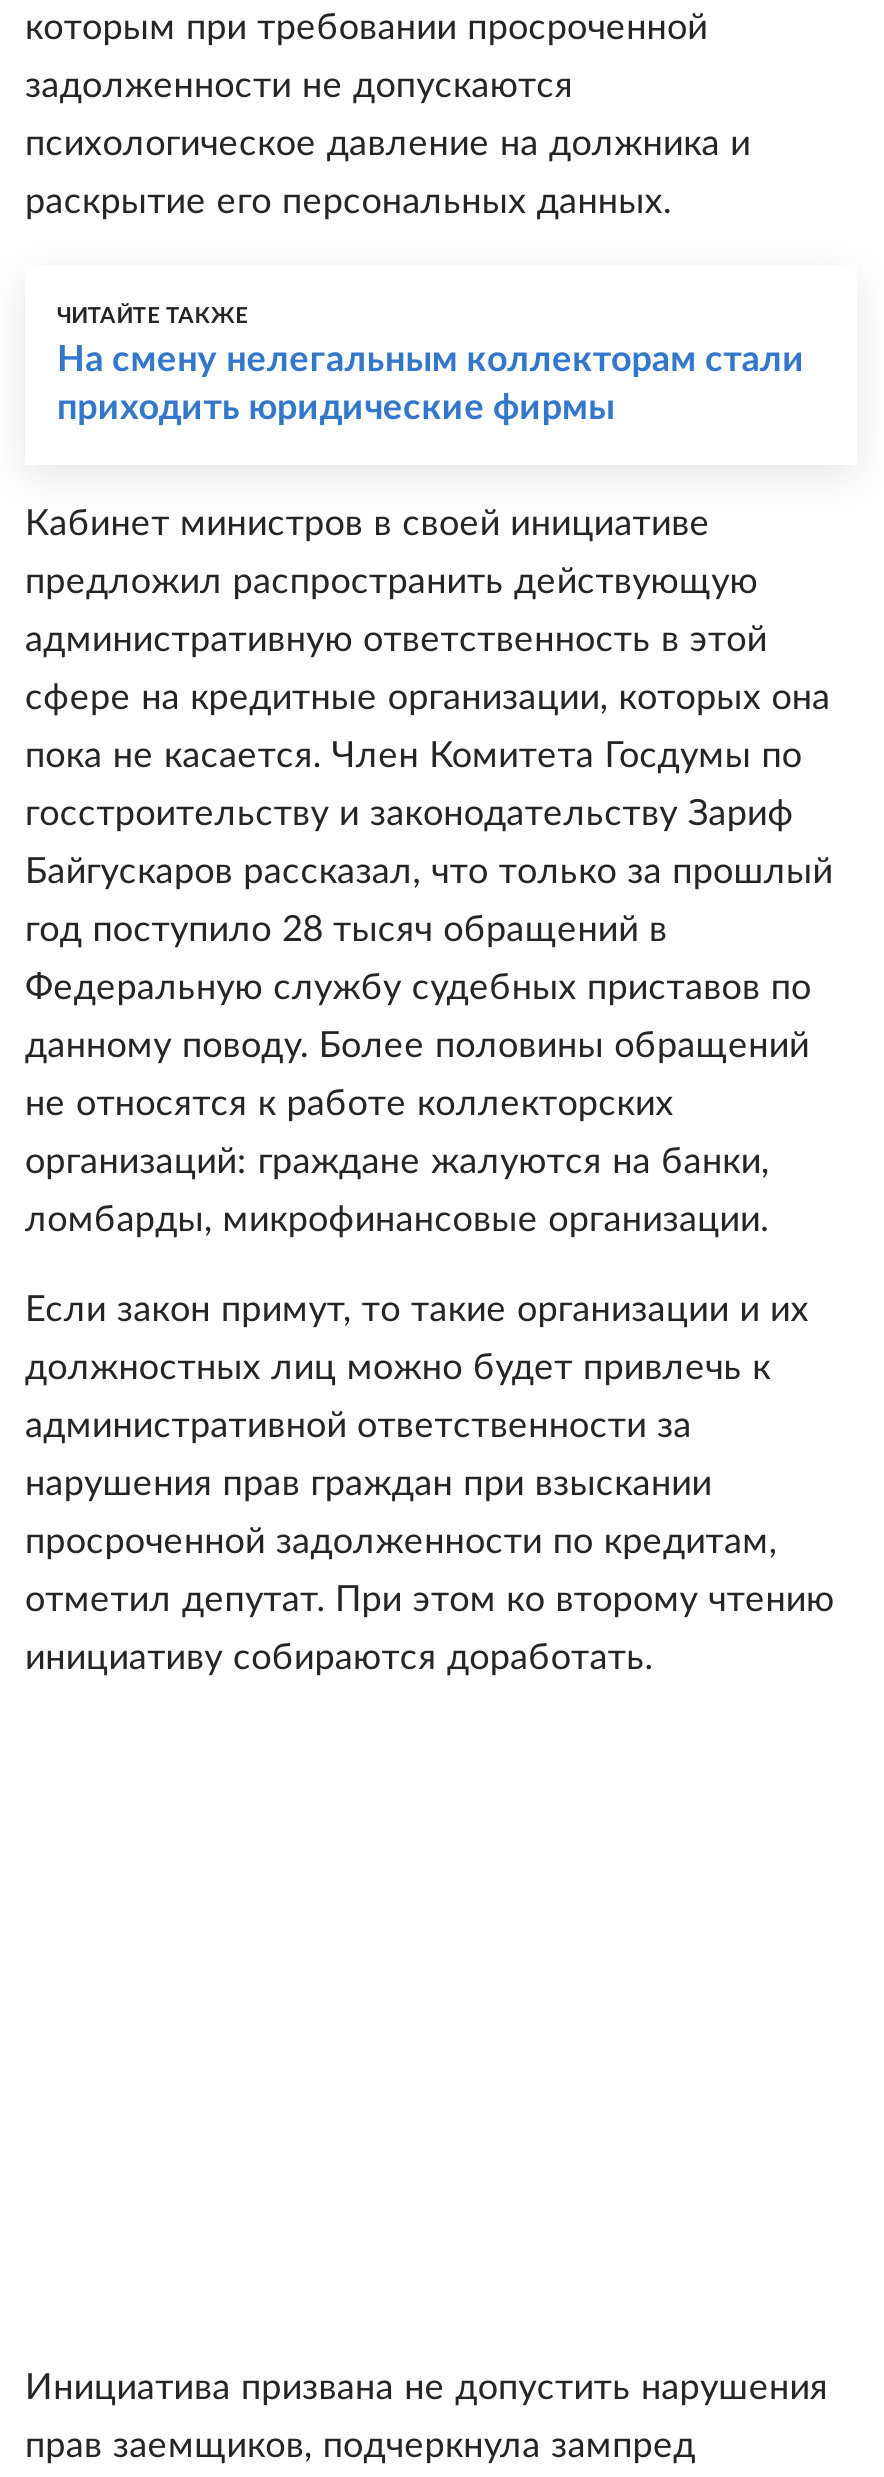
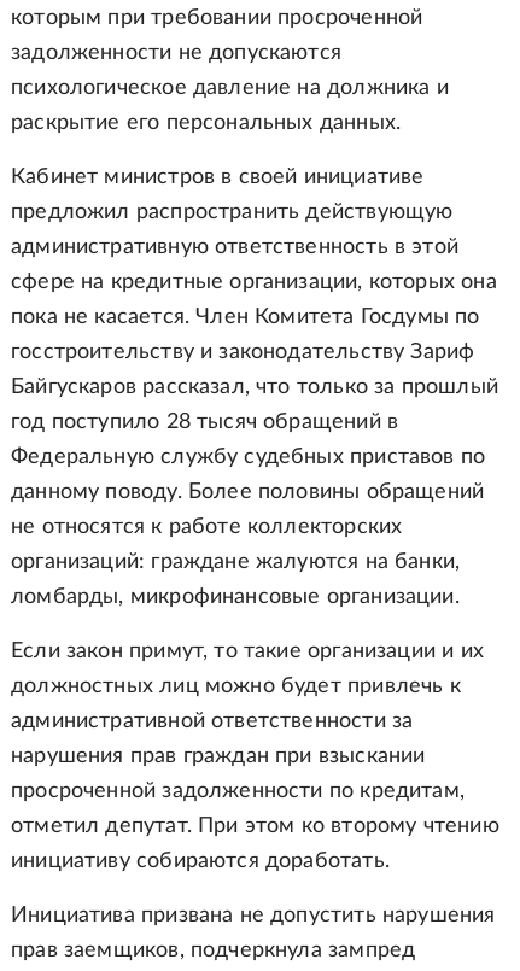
[57,305,805,427] ЧИТАЙТЕ ТАКЖЕ | На смену нелегальным коллекторам стали | приходить юридические фирмы -> none

